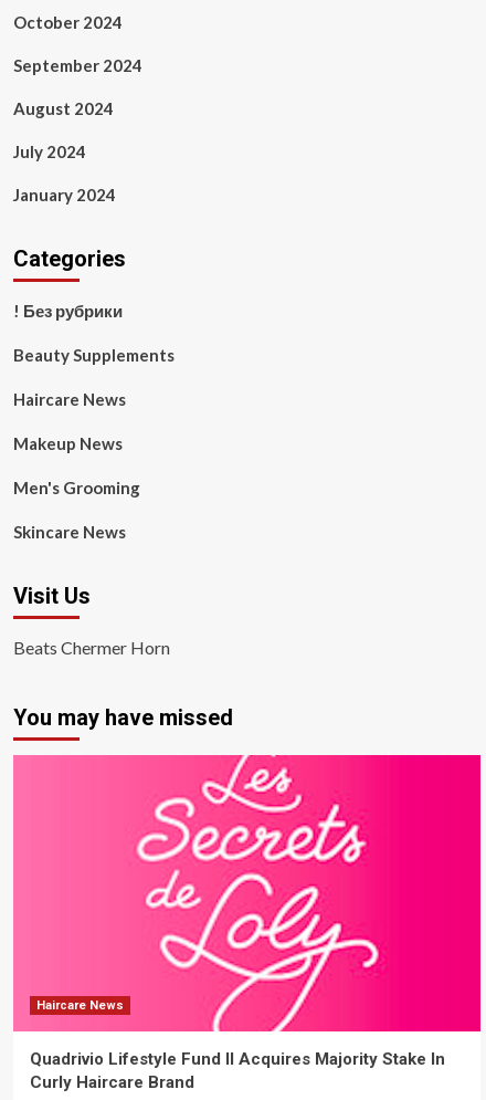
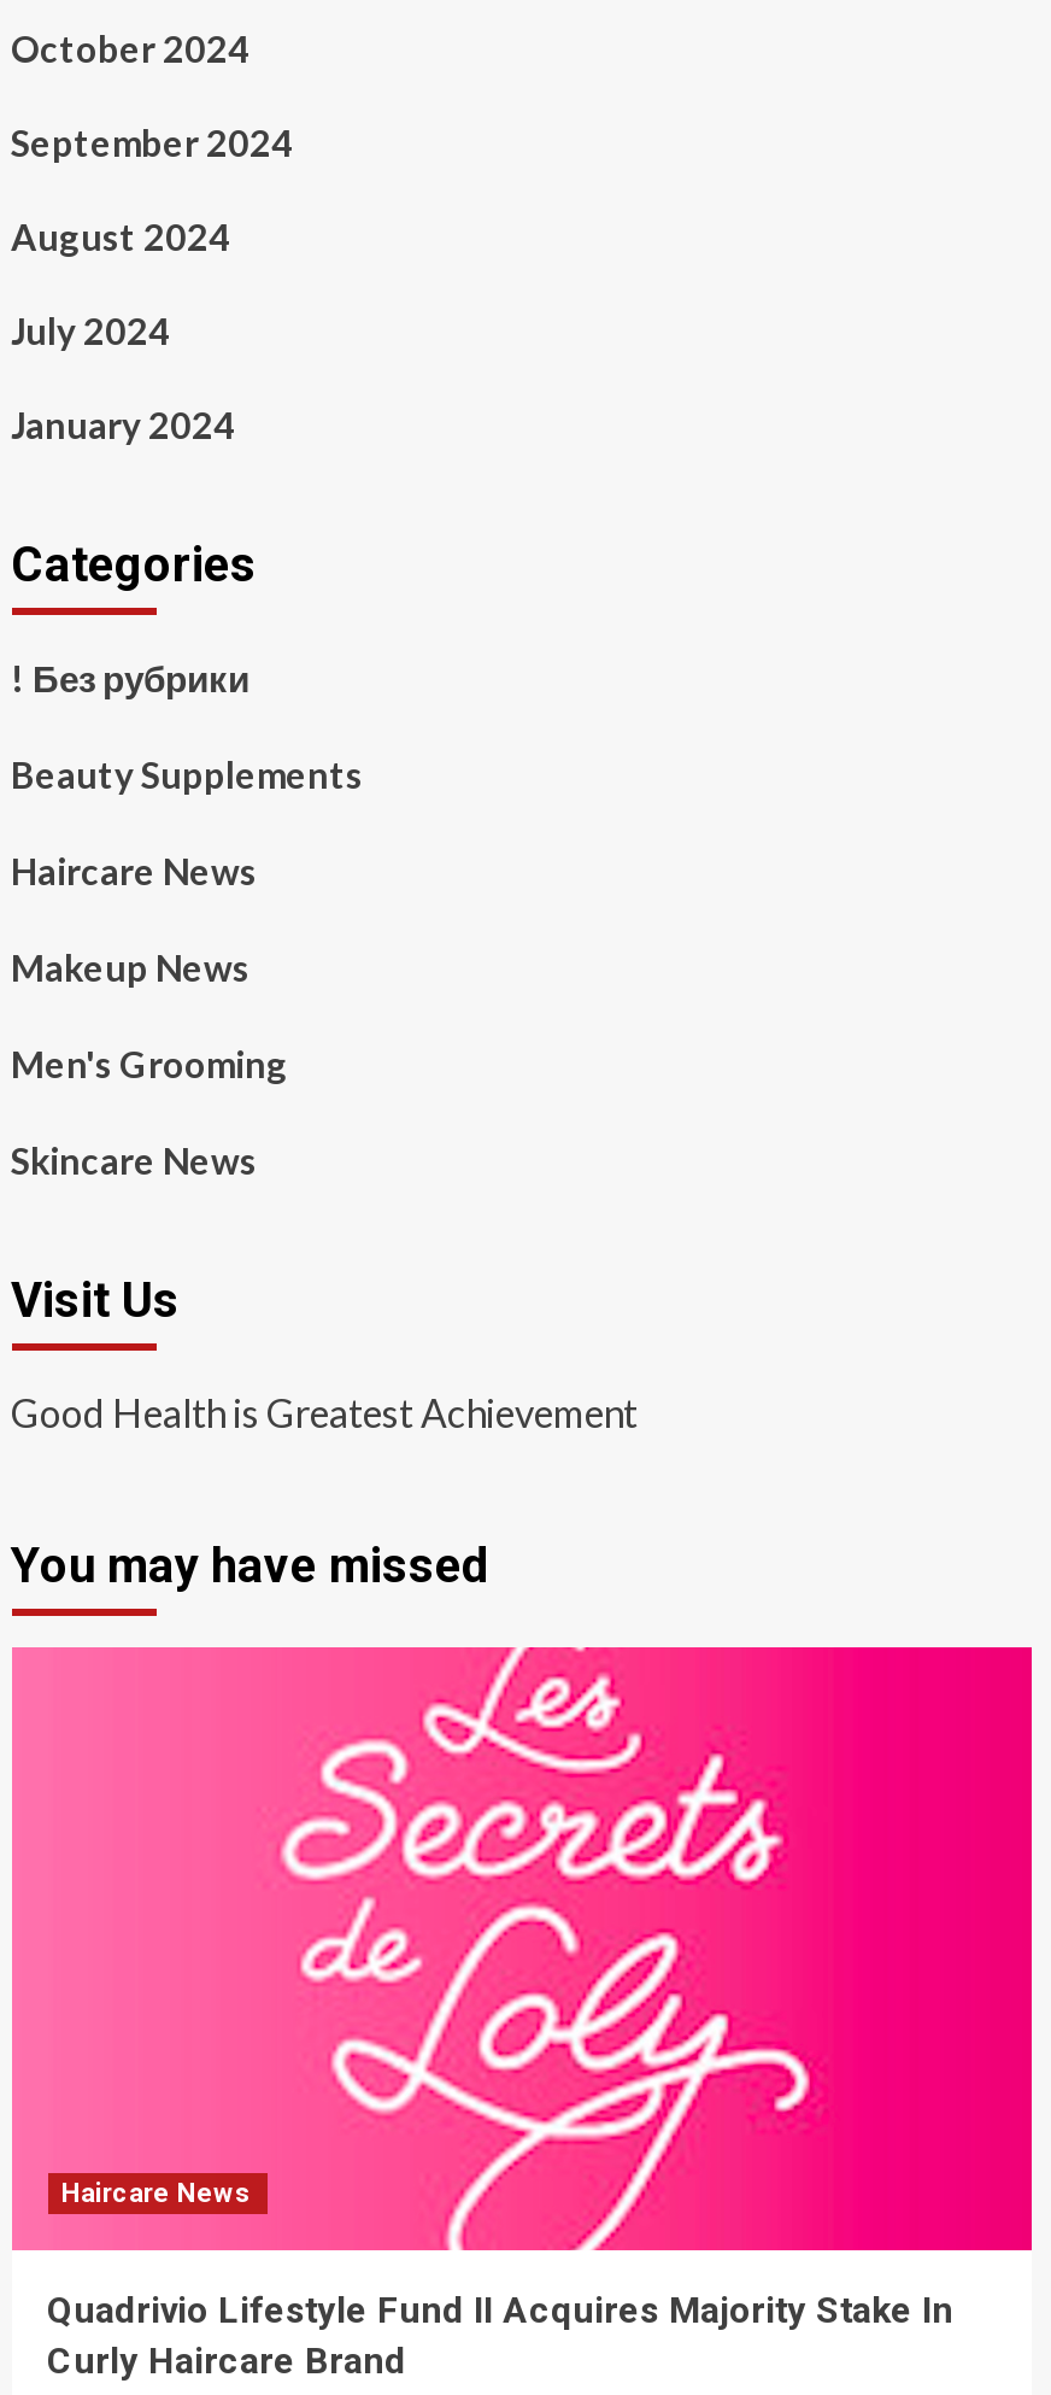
[13,637,170,658] Beats Chermer Horn -> [11,1389,638,1435] Good Health is Greatest Achievement

